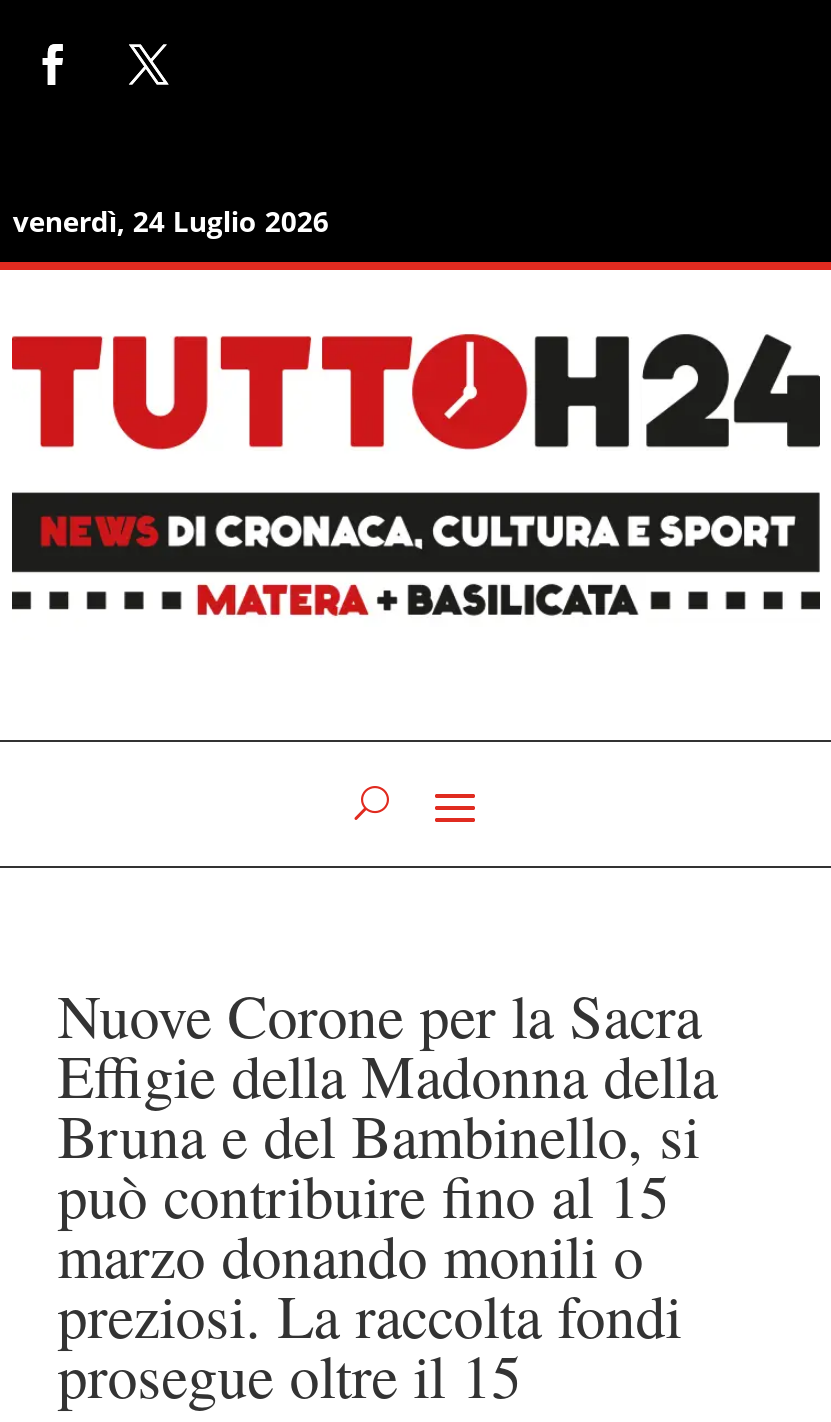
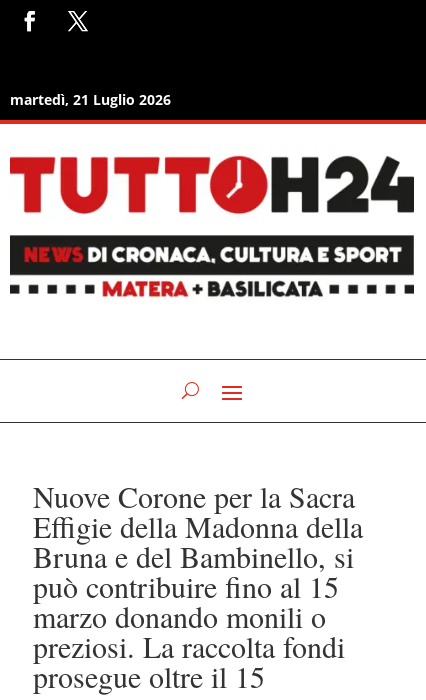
[13,202,329,240] venerdì, 24 Luglio 2026 -> [10,90,171,109] martedì, 21 Luglio 2026

